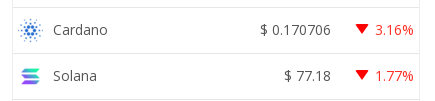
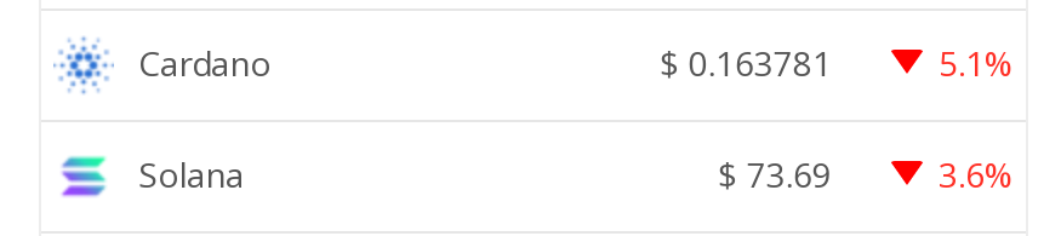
[260,20,331,39] $ 0.170706 -> [659,40,831,86] $ 0.163781
[375,20,414,39] 3.16% -> [939,40,1014,86] 5.1%
[284,66,331,85] $ 77.18 -> [717,151,831,197] $ 73.69
[375,66,414,85] 1.77% -> [939,151,1014,197] 3.6%

